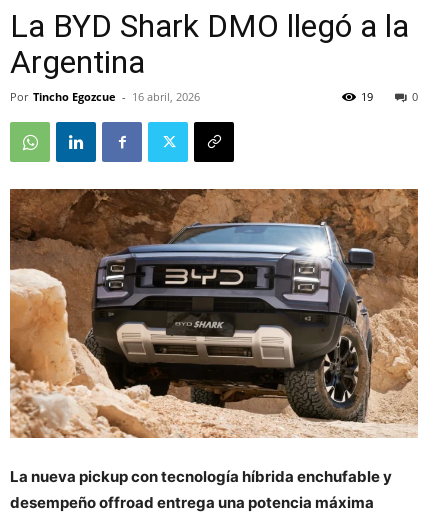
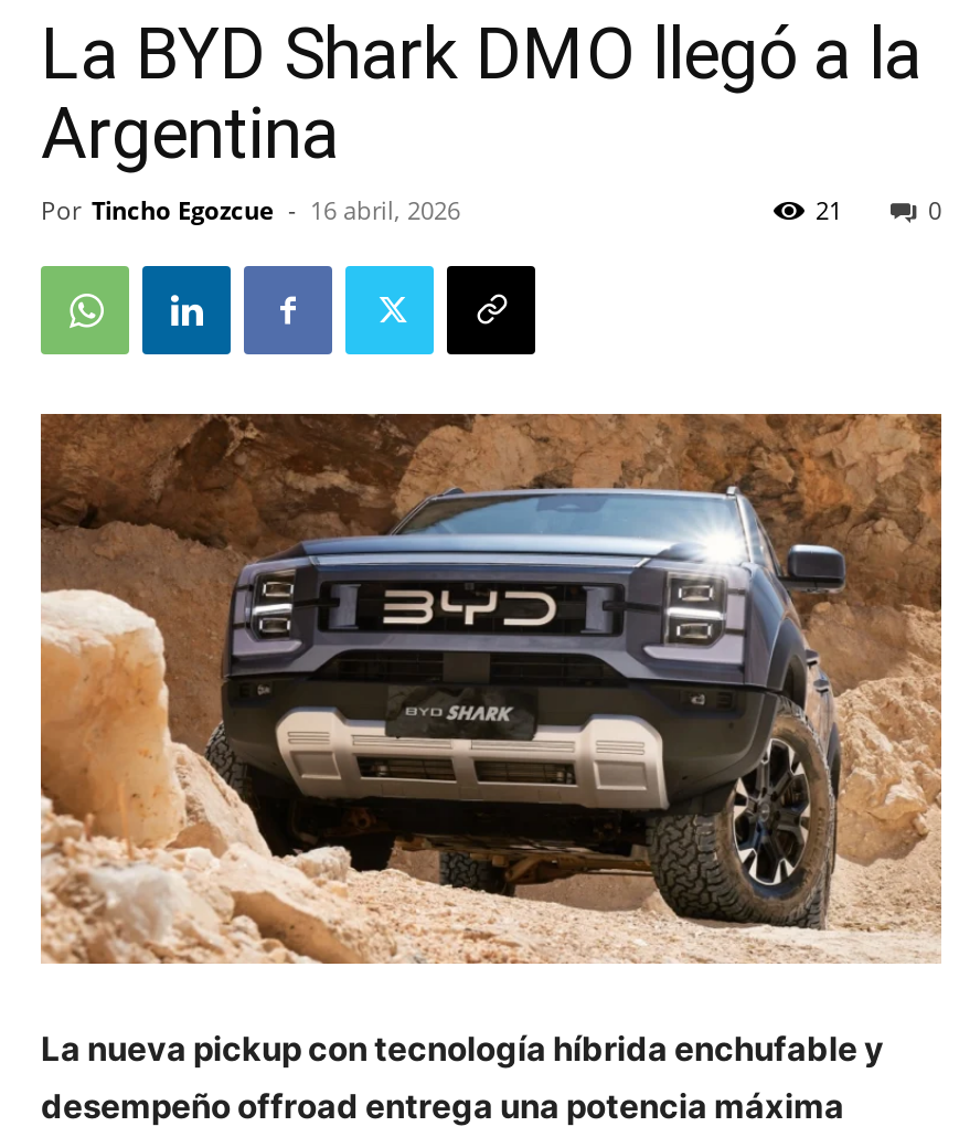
[361,89,373,104] 19 -> [816,193,842,226] 21

